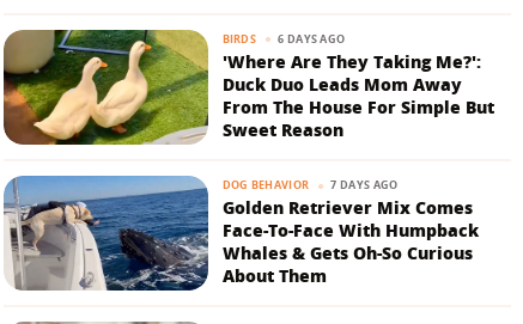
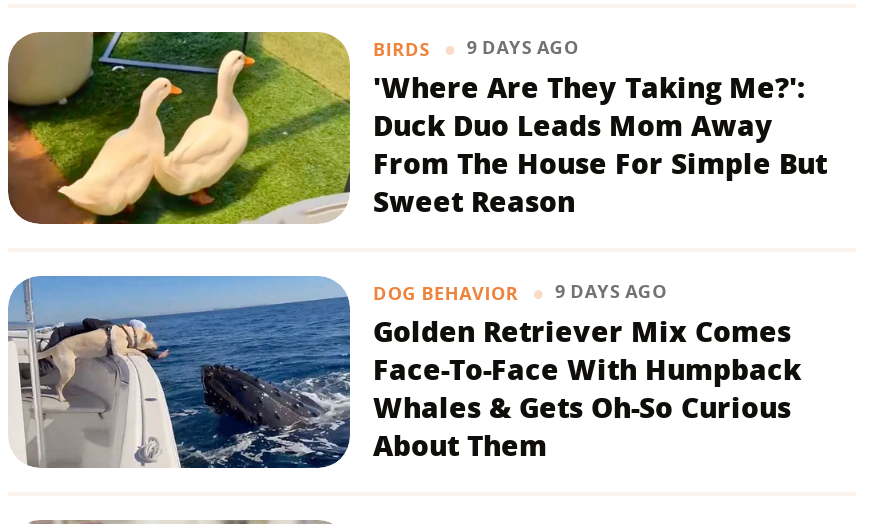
[222,31,345,47] BIRDS 6 DAYS AGO -> [373,34,579,61] BIRDS 9 DAYS AGO
[222,177,398,193] DOG BEHAVIOR 7 DAYS AGO -> [373,278,667,305] DOG BEHAVIOR 9 DAYS AGO

